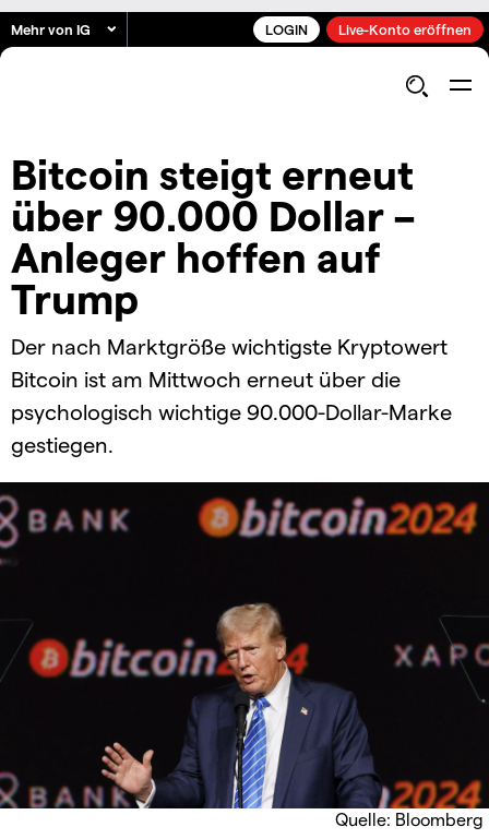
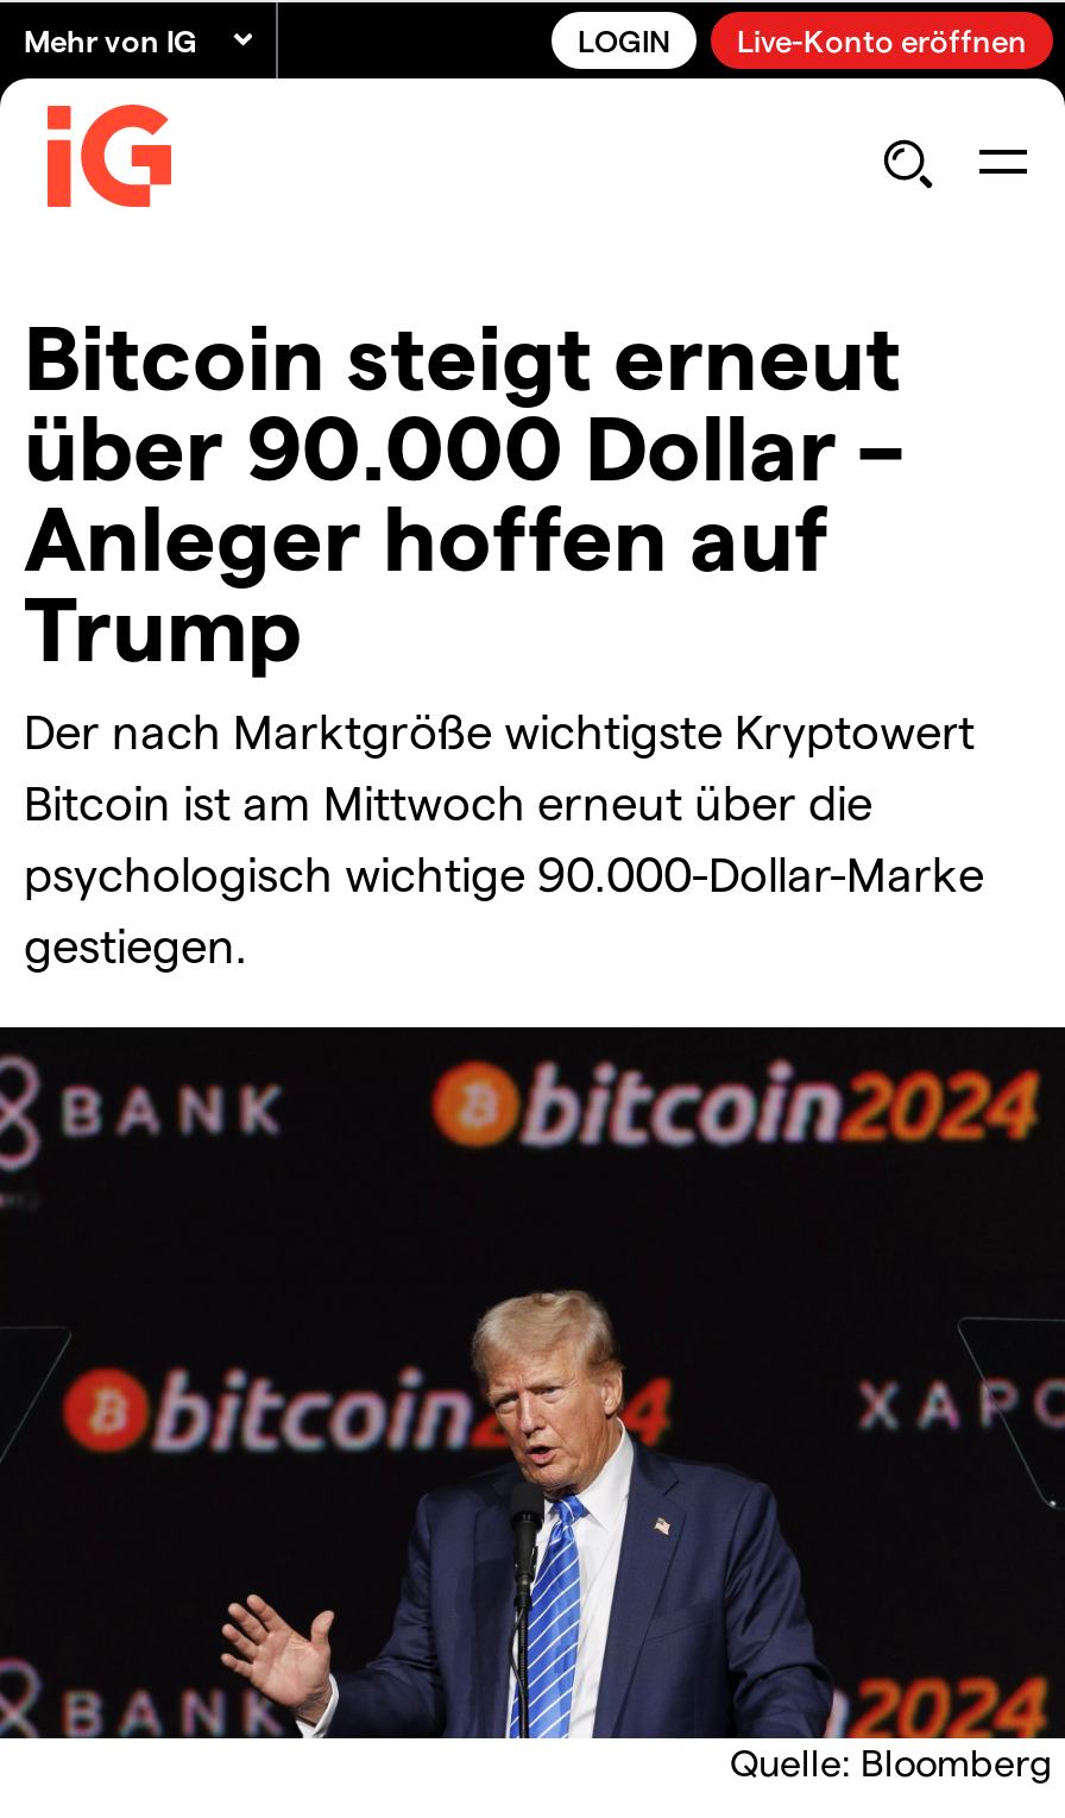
none -> [45,102,174,209] [image]

